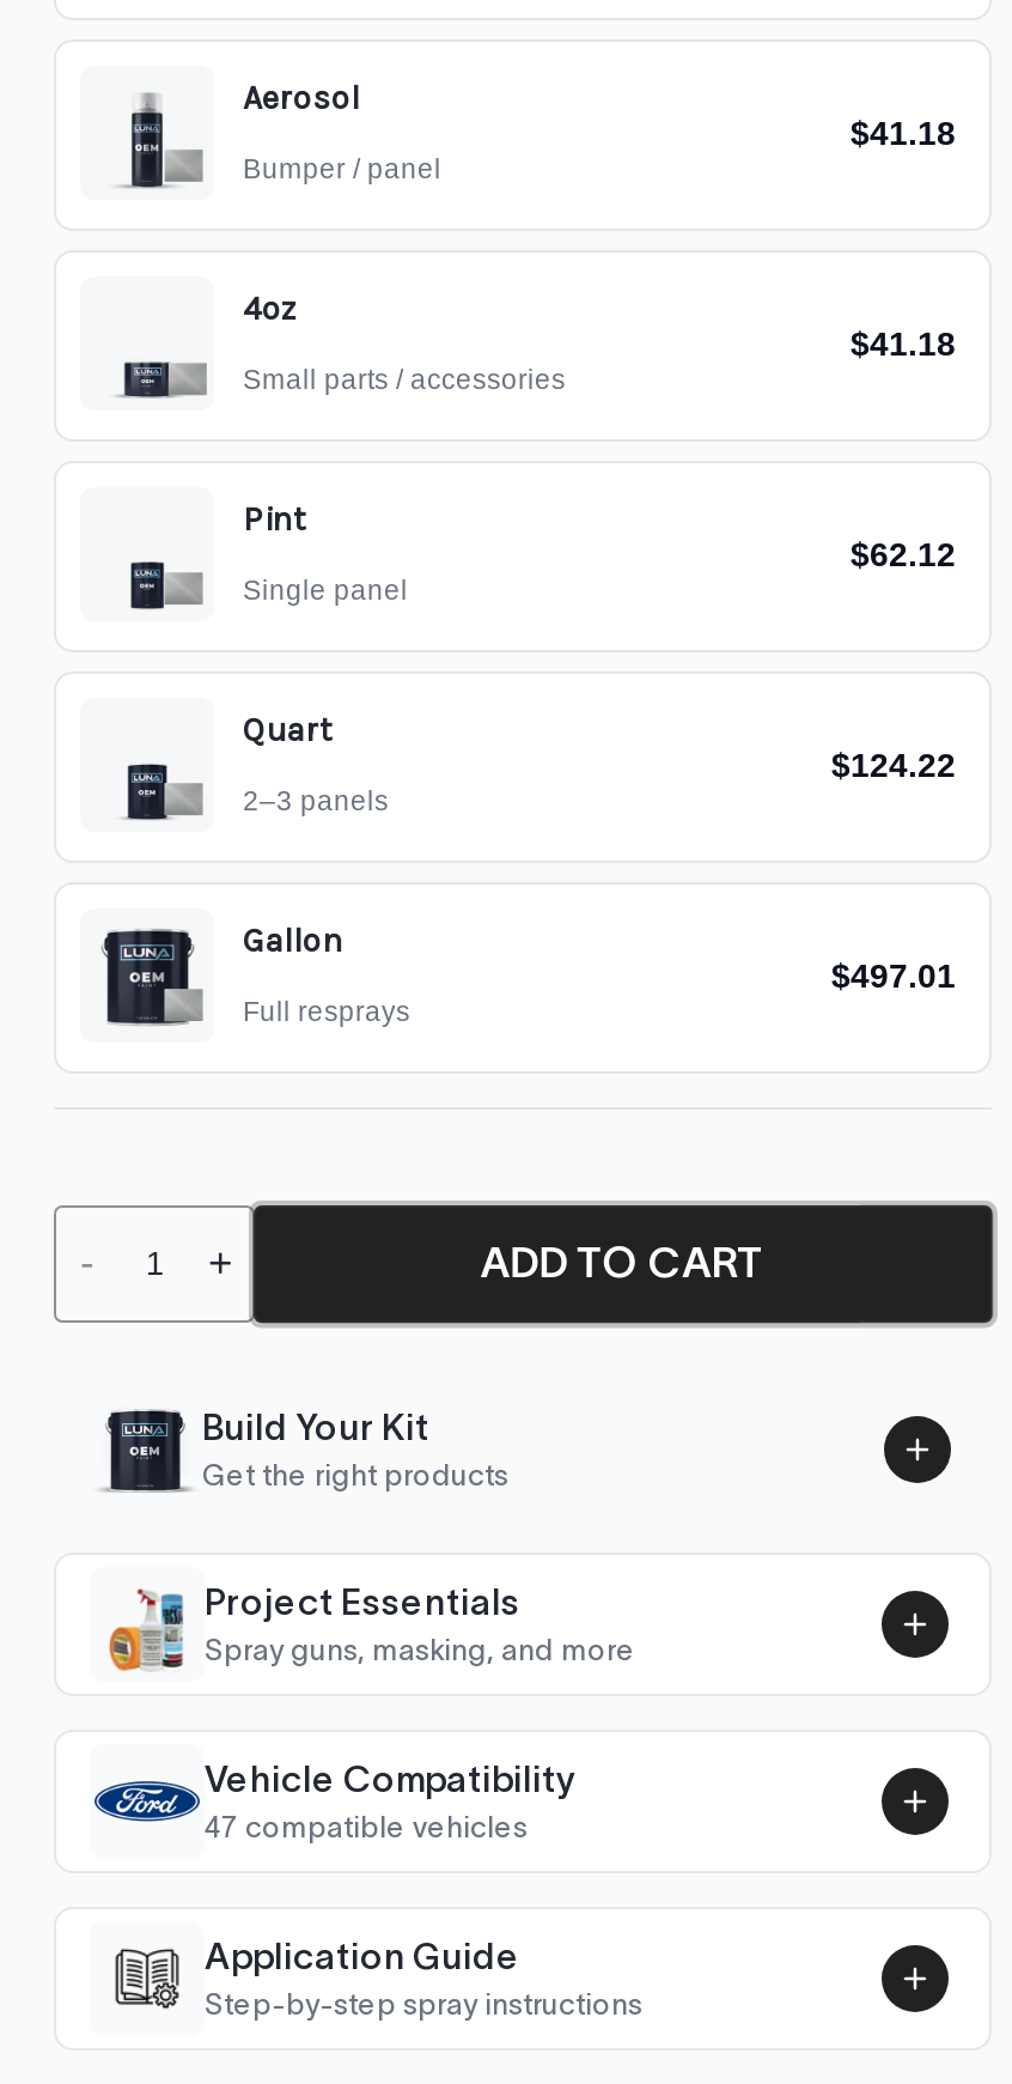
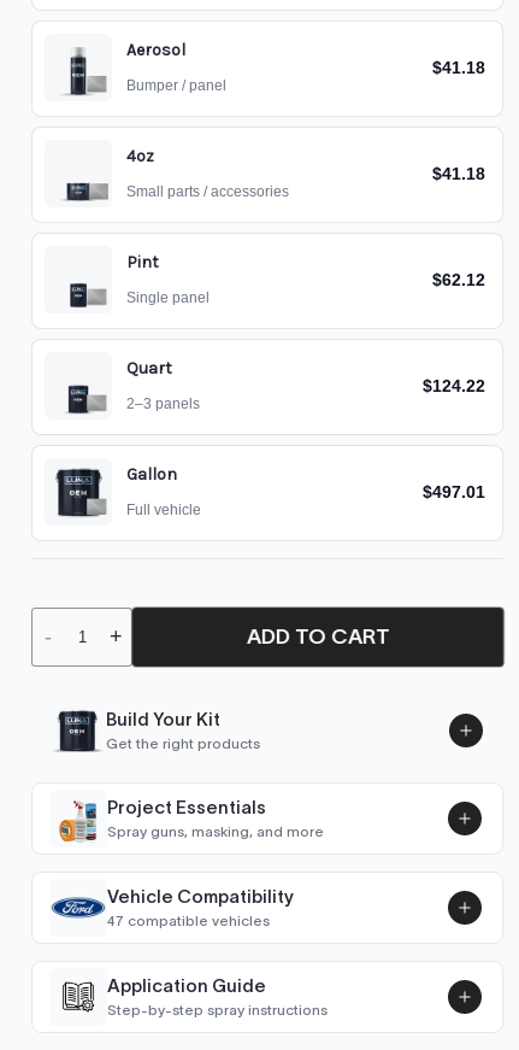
[243,997,410,1026] Full resprays -> [126,503,201,517] Full vehicle

